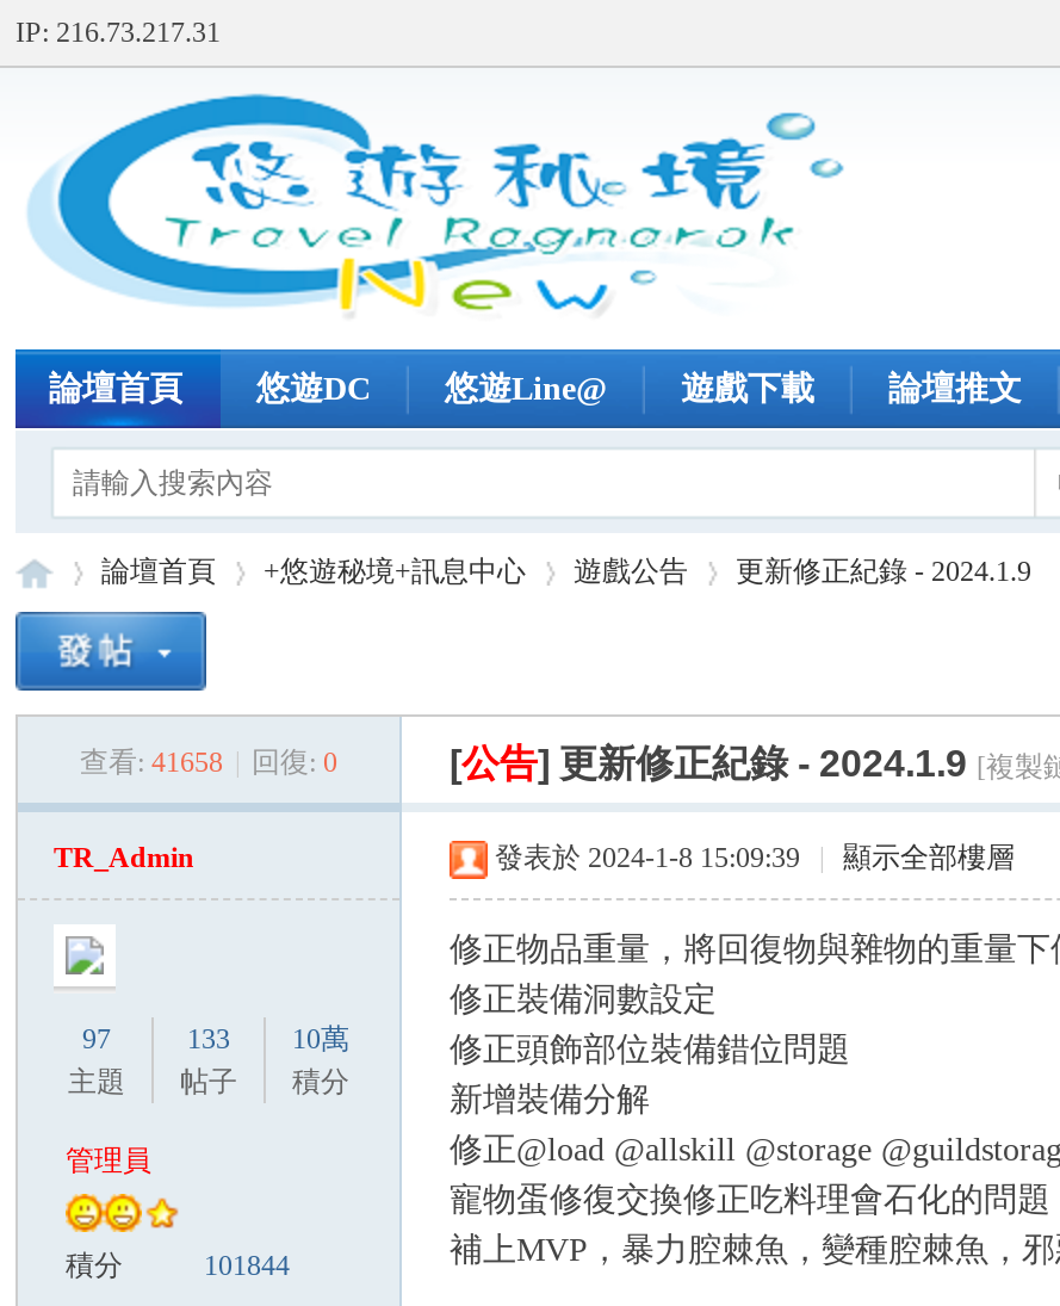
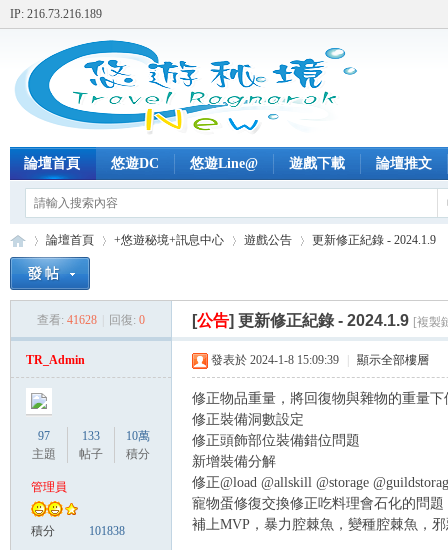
[16,16,221,49] IP: 216.73.217.31 -> [10,7,102,21] IP: 216.73.216.189
[80,745,223,779] 查看: 41658 -> [37,313,97,327] 查看: 41628
[204,1249,290,1282] 101844 -> [89,524,125,538] 101838

